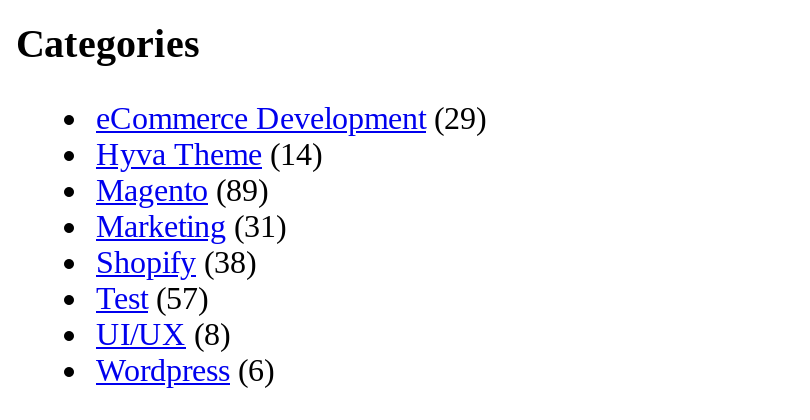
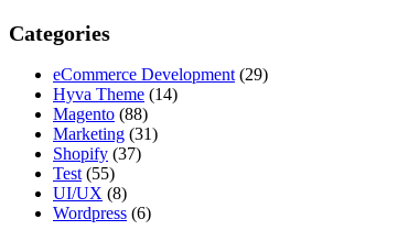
[96,172,268,206] Magento (89) -> [53,104,148,123] Magento (88)
[96,244,256,278] Shopify (38) -> [53,144,141,163] Shopify (37)
[96,280,208,314] Test (57) -> [53,164,115,182] Test (55)

